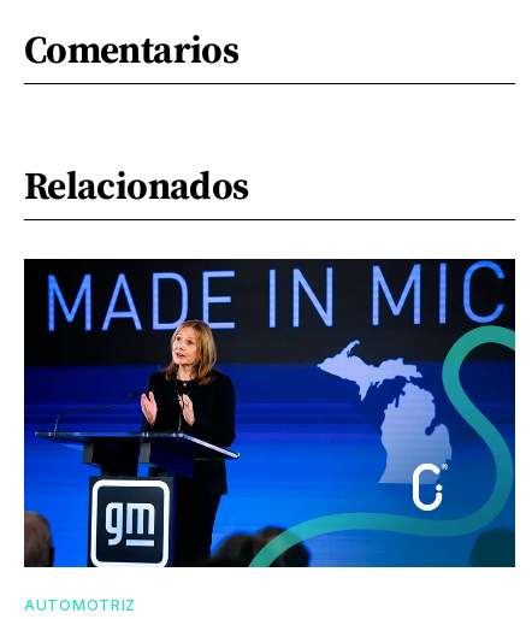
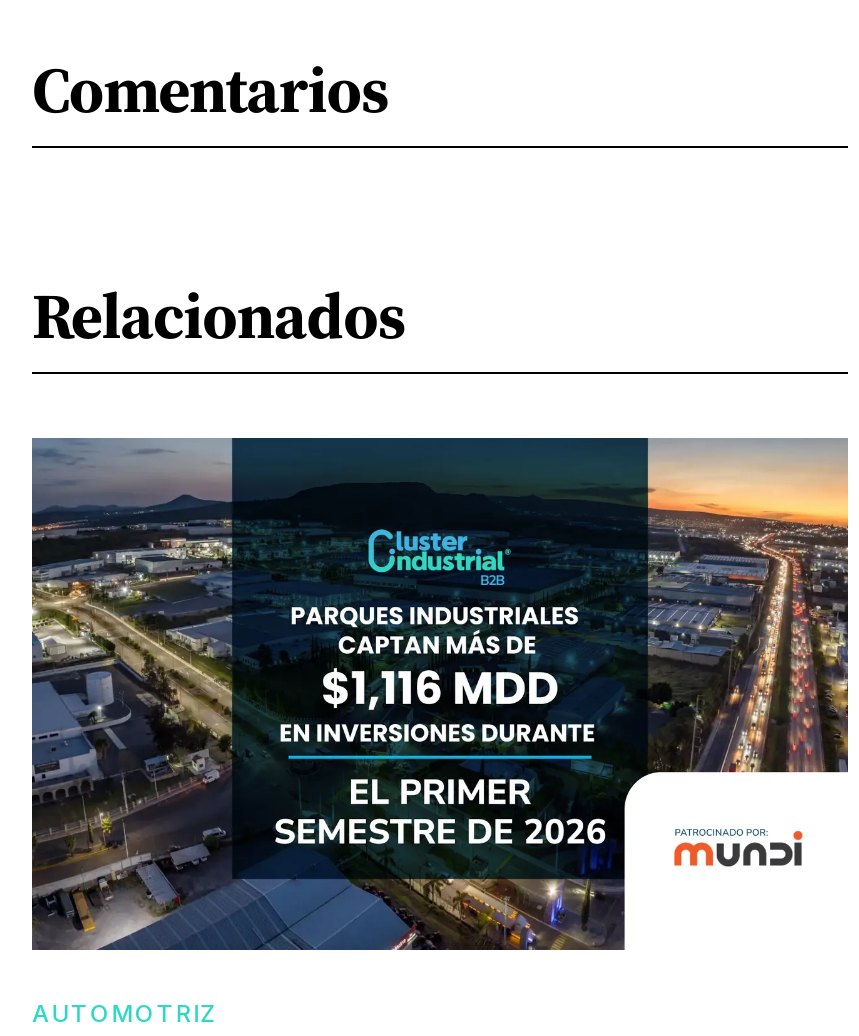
[23,258,516,568] [image] -> [30,436,850,952] [image]

